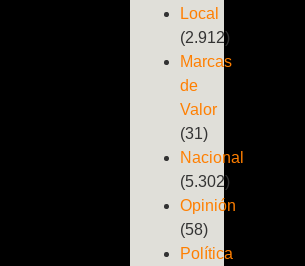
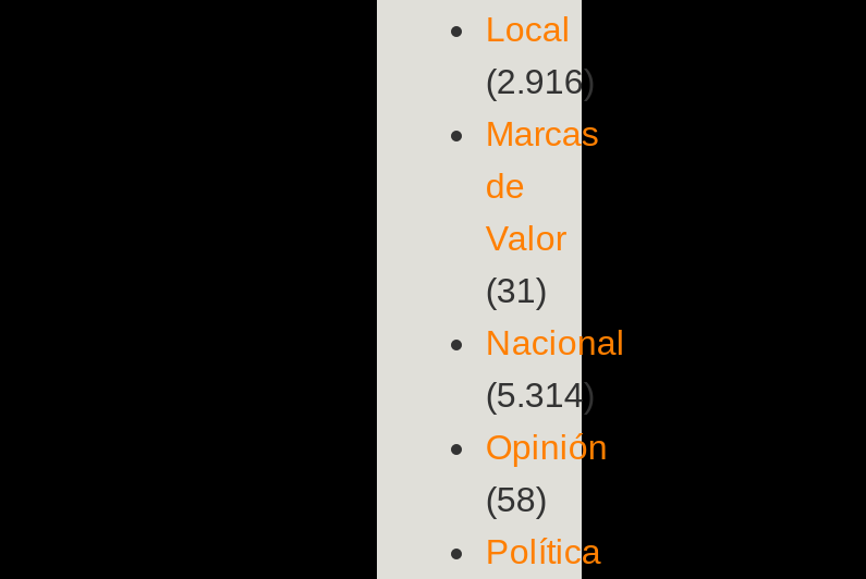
[180,29,230,46] (2.912) -> [486,63,595,100] (2.916)
[180,173,230,190] (5.302) -> [486,377,595,414] (5.314)

